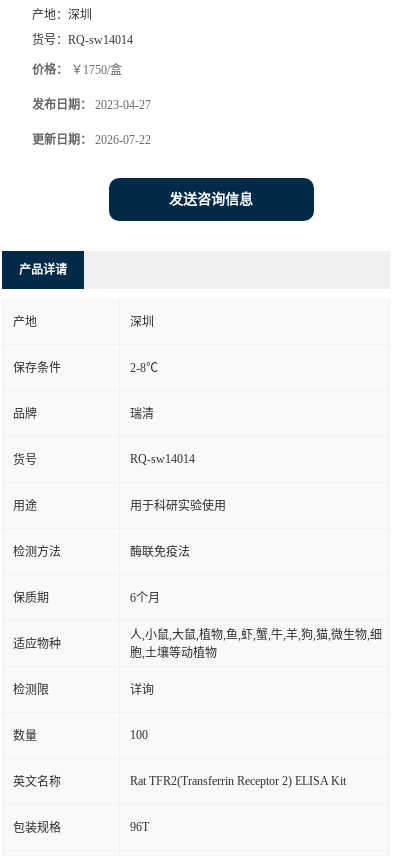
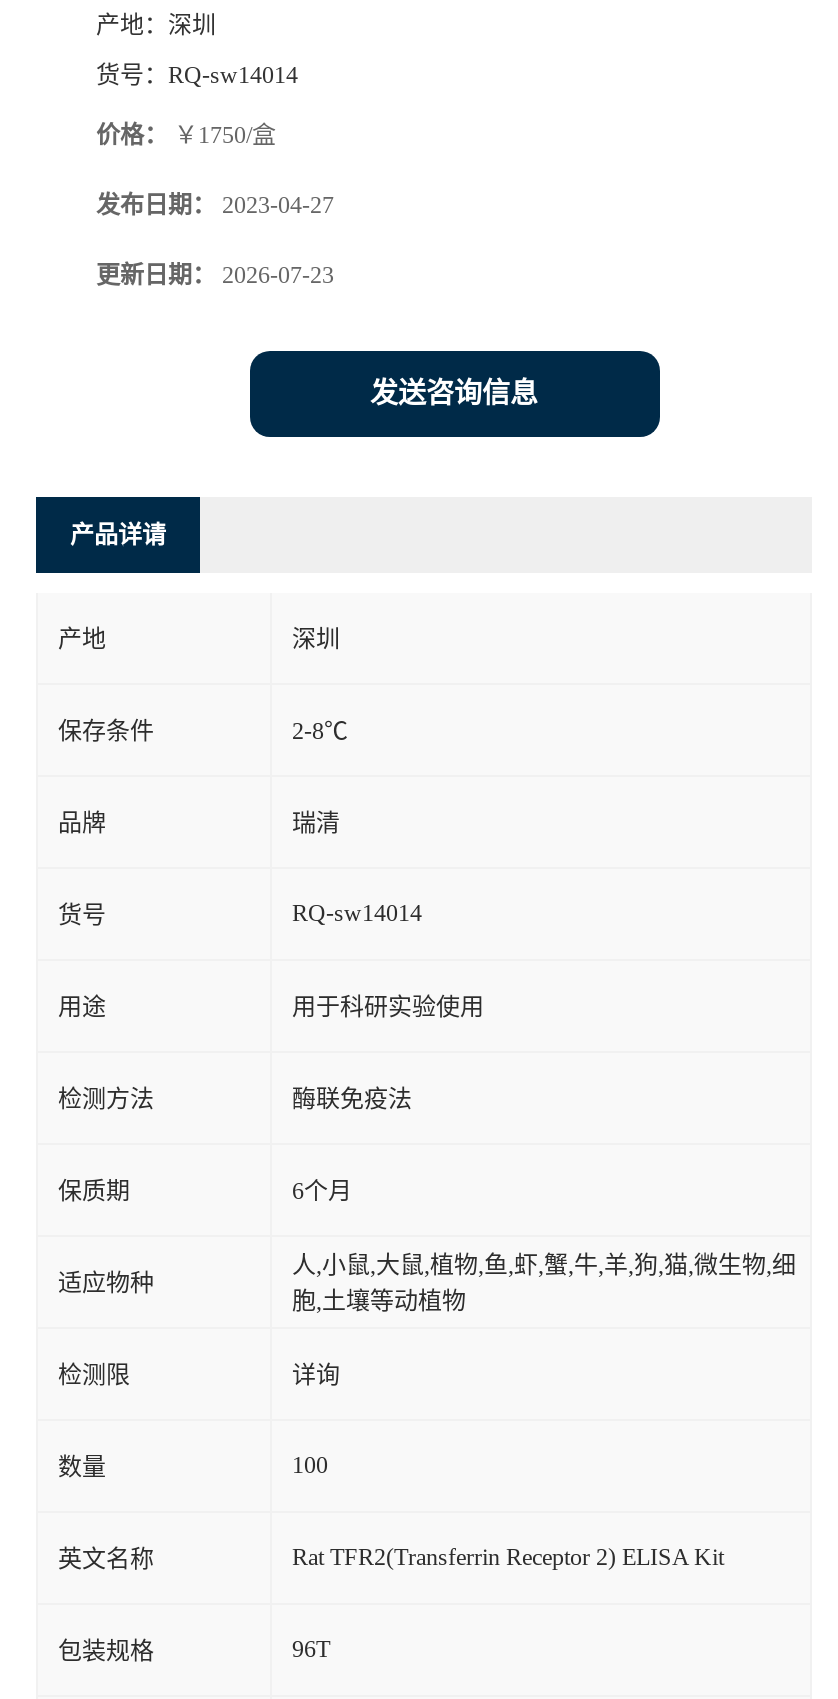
[32,133,151,147] 更新日期：2026-07-22 -> [96,262,334,290] 更新日期：2026-07-23

